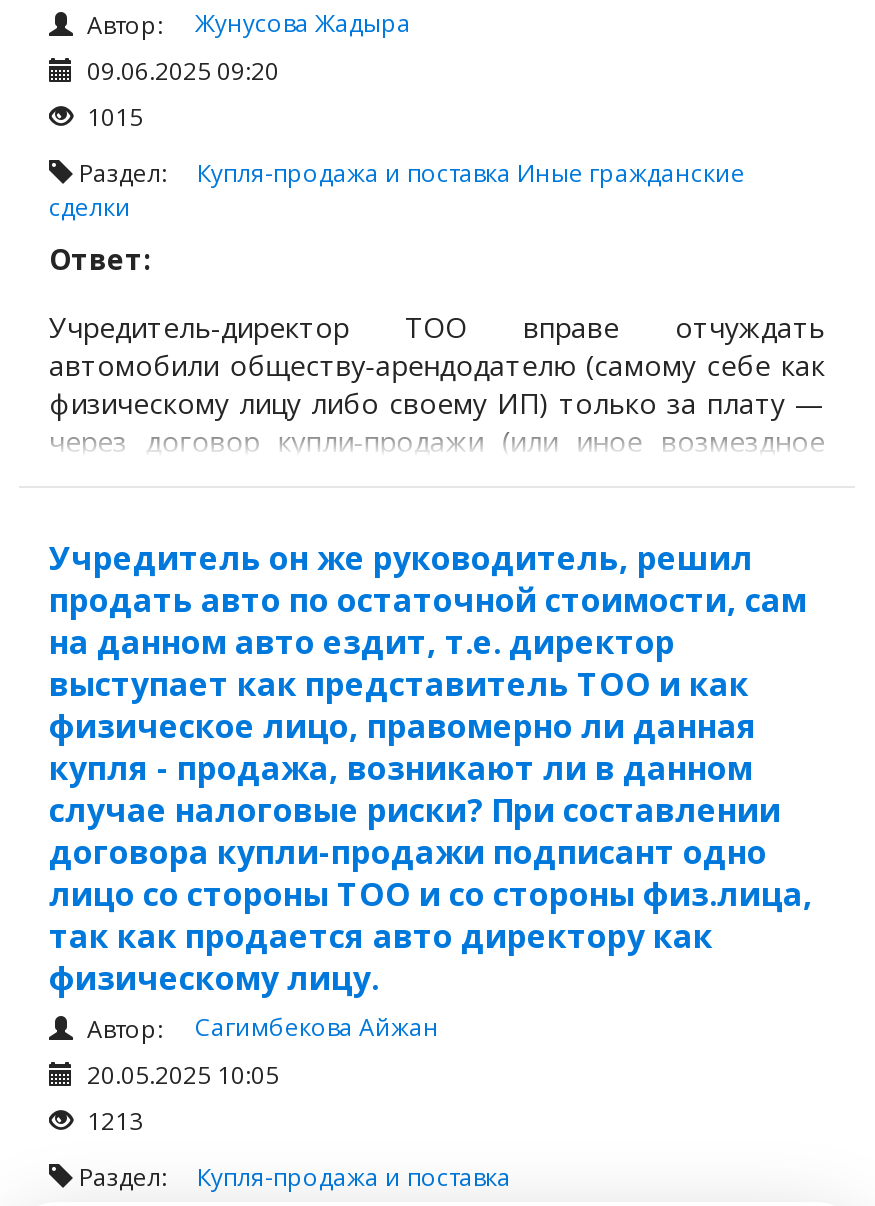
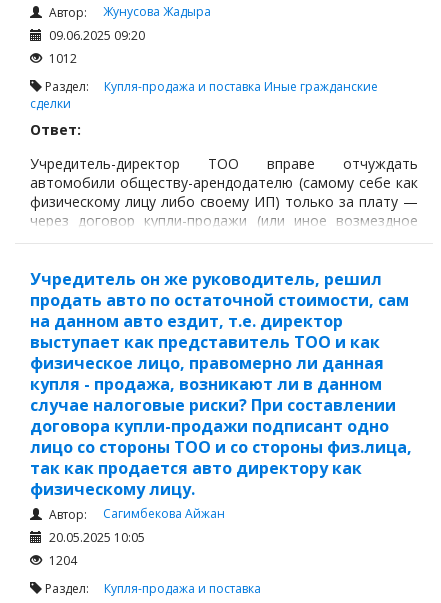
[81,100,143,134] 1015 -> [46,50,77,67] 1012
[81,1104,143,1138] 1213 -> [46,552,77,569] 1204

